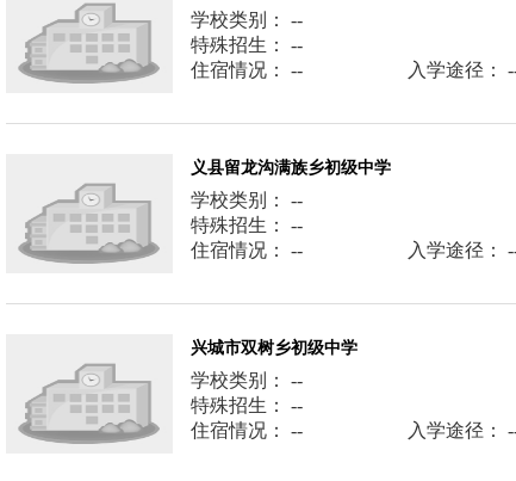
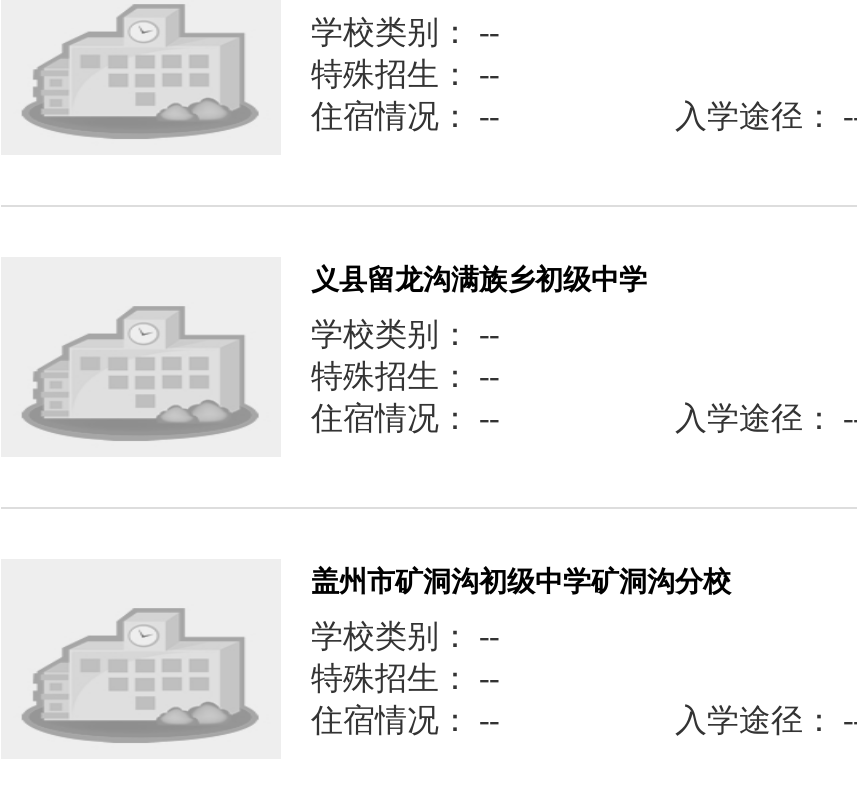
[191,339,358,357] 兴城市双树乡初级中学 -> [311,567,731,597] 盖州市矿洞沟初级中学矿洞沟分校

